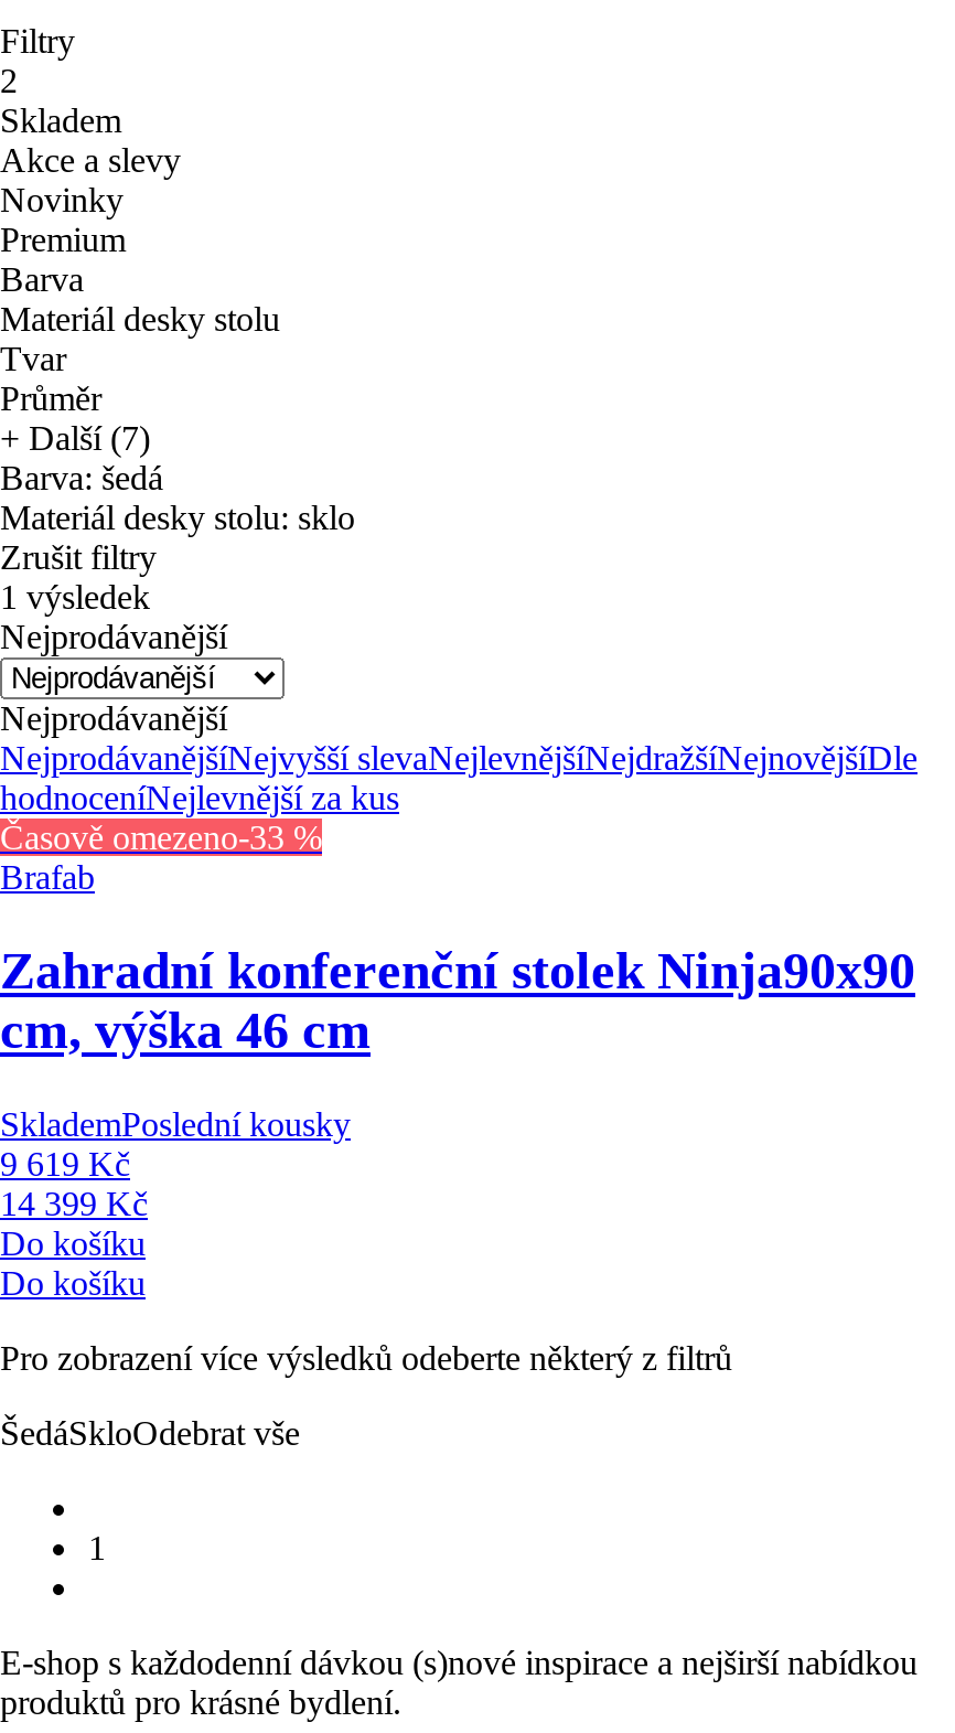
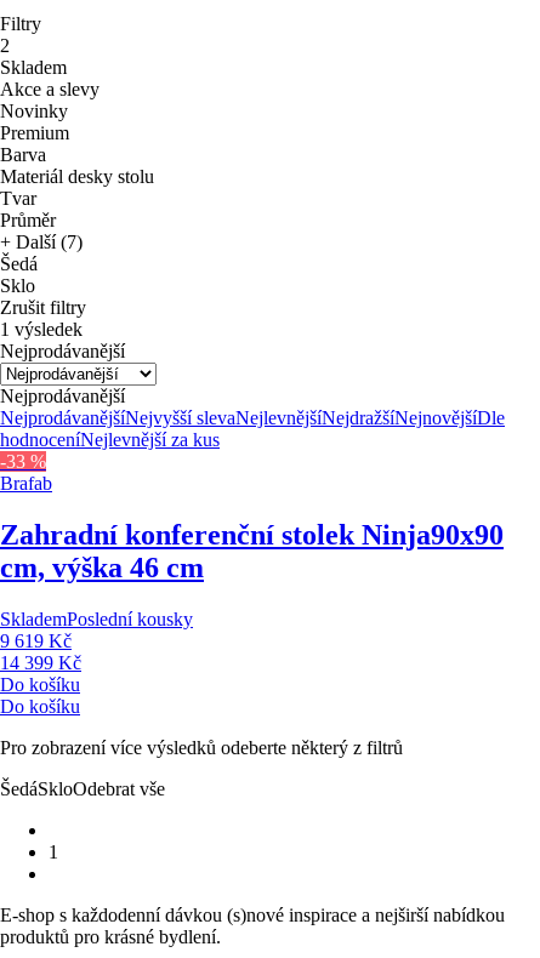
[0,459,355,536] Barva: šedá | Materiál desky stolu: sklo -> [0,253,38,296] Šedá | Sklo
[0,818,322,856] Časově omezeno-33 % -> [0,451,46,472] -33 %

